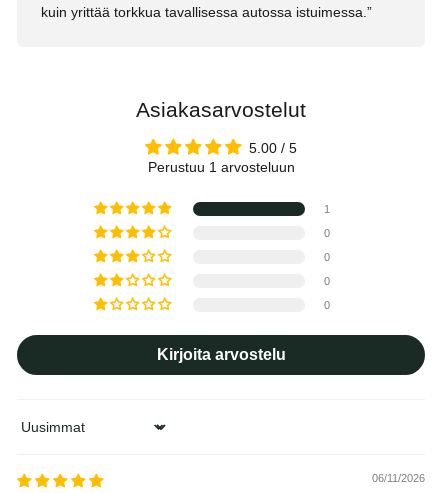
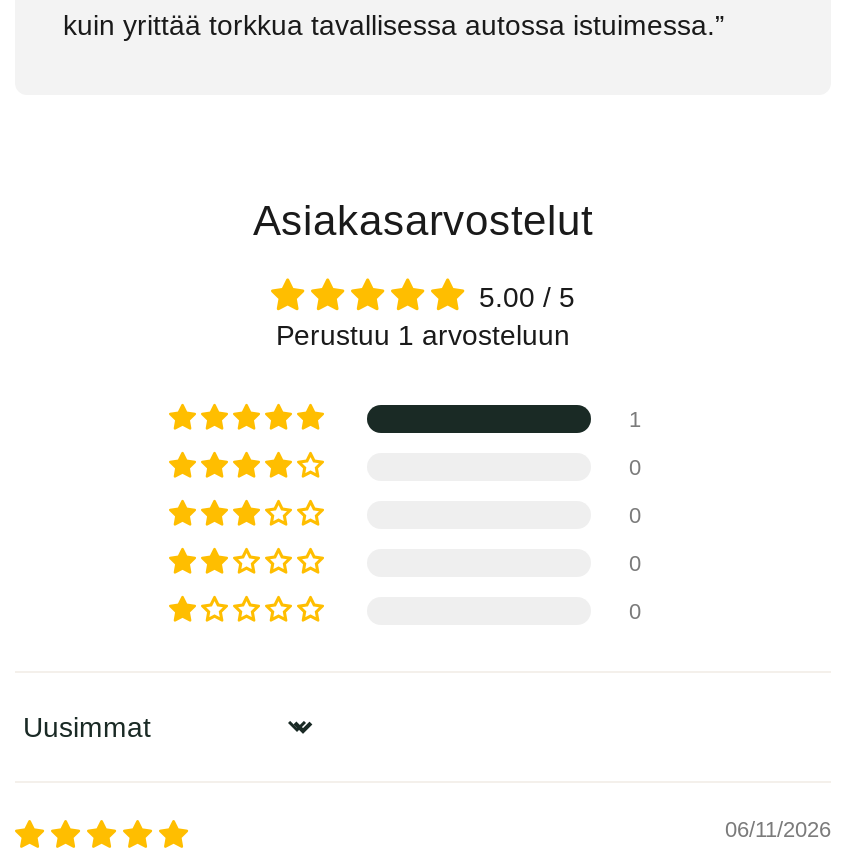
[156,346,285,363] Kirjoita arvostelu -> none

